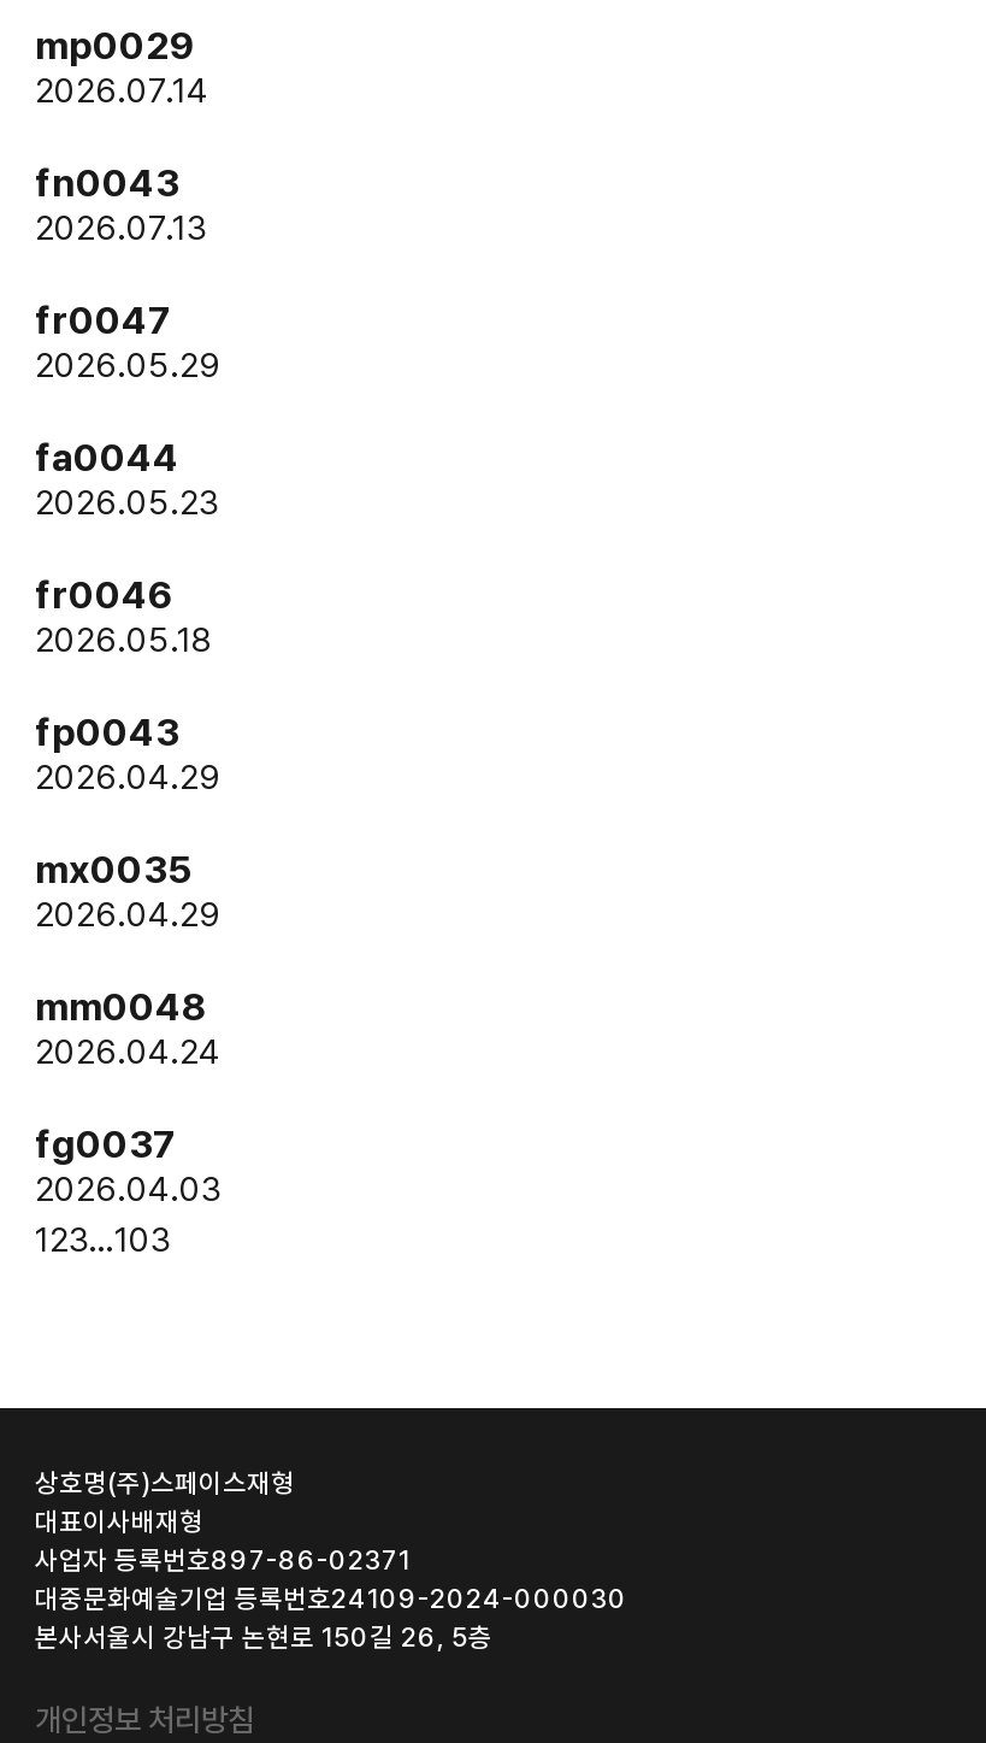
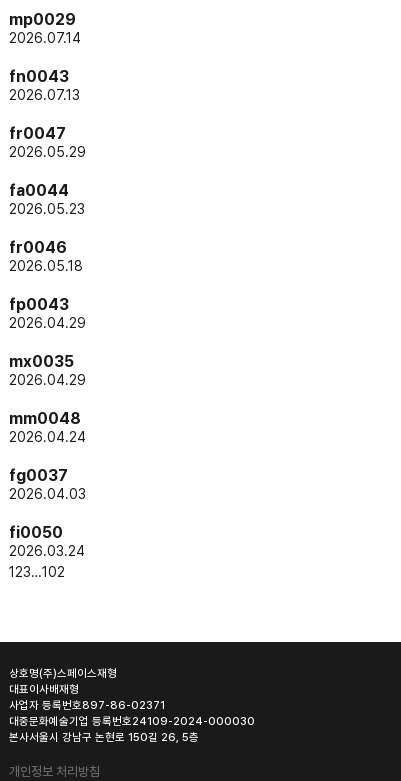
[35,1220,170,1259] 123…103 -> [9,523,85,580] fi0050 | 2026.03.24 | 1 23…102

